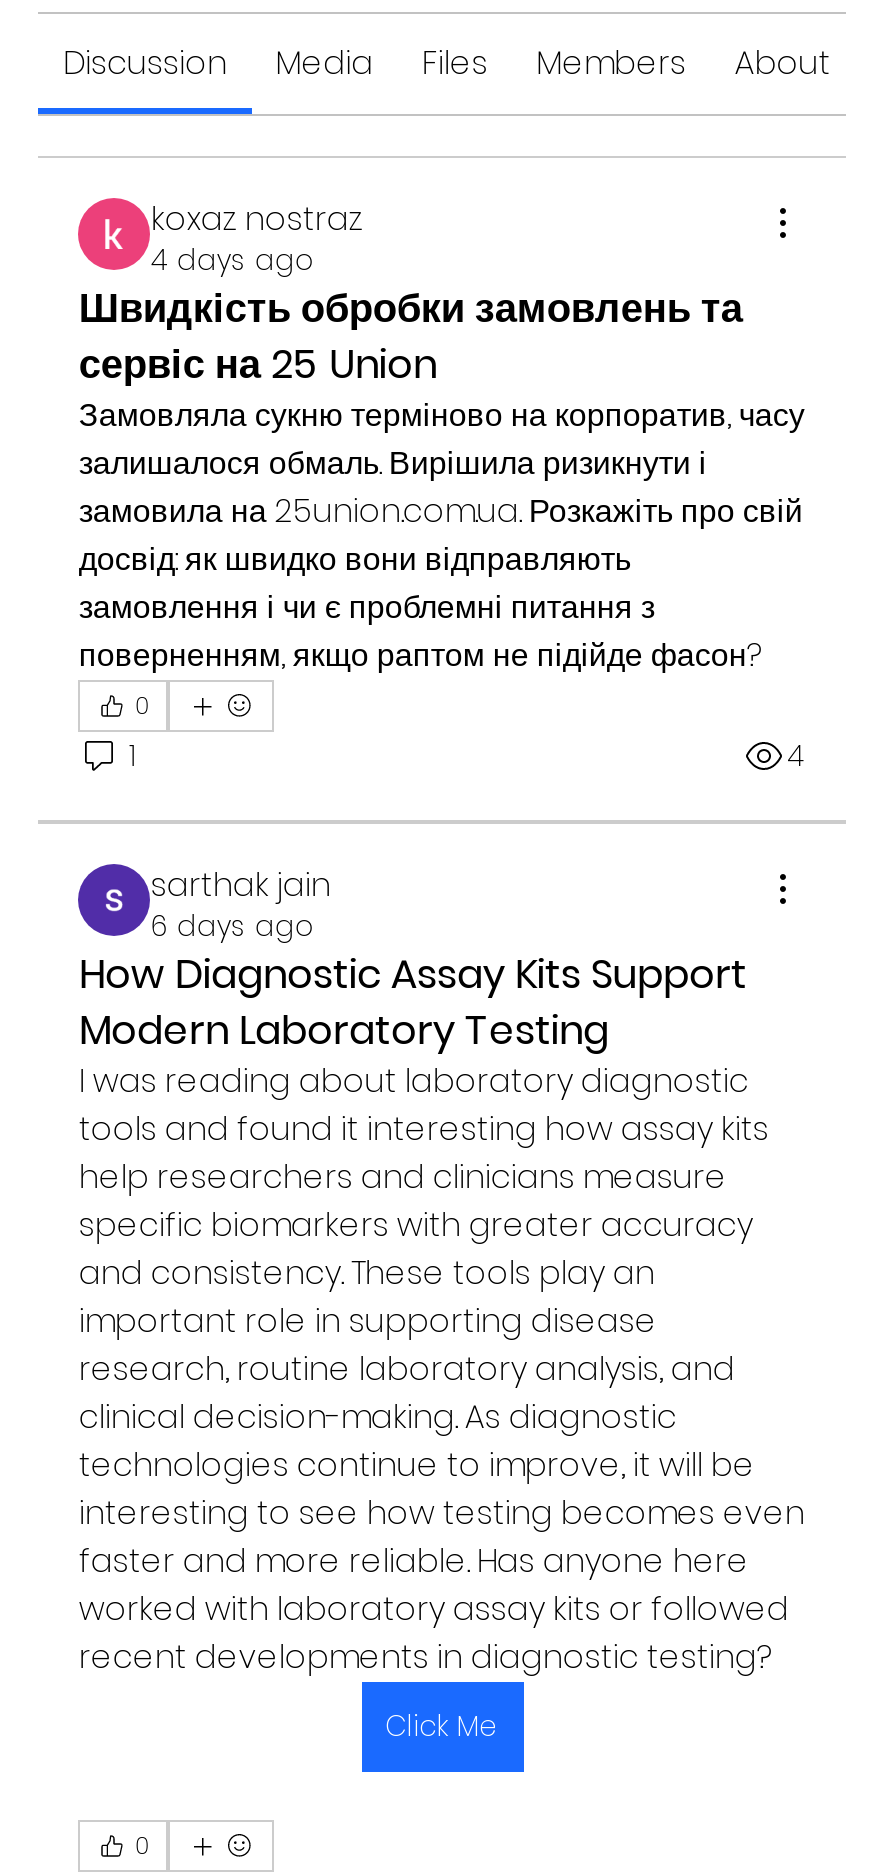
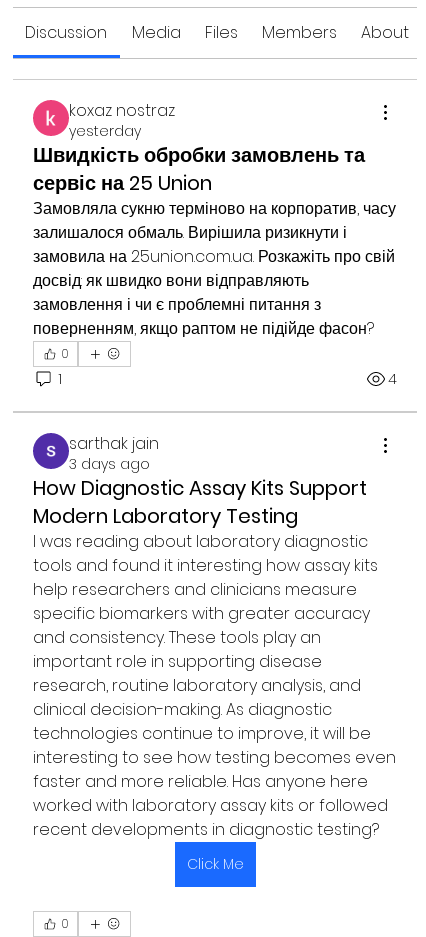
[151,240,315,280] 4 days ago -> [69,121,141,141] yesterday
[151,906,315,946] 6 days ago -> [69,454,150,474] 3 days ago

